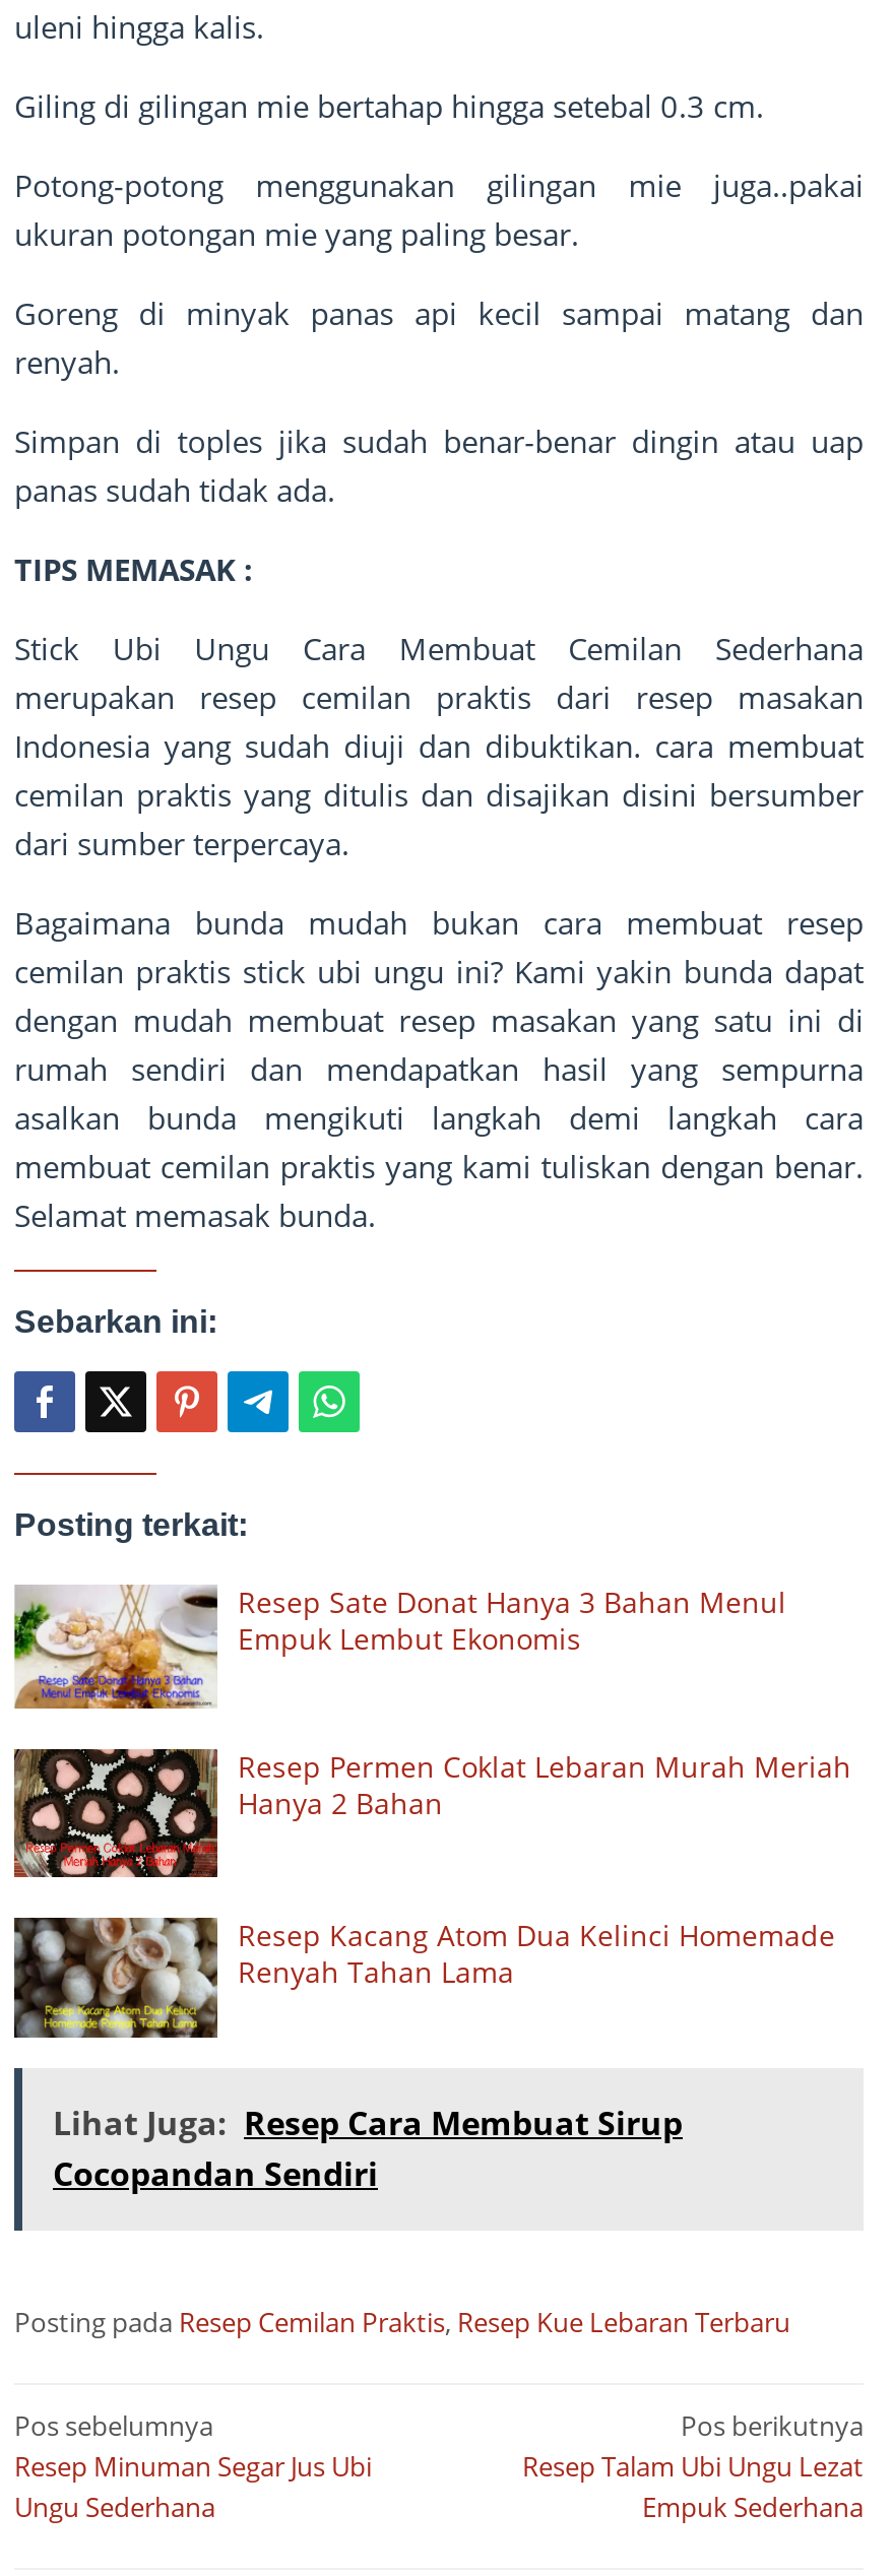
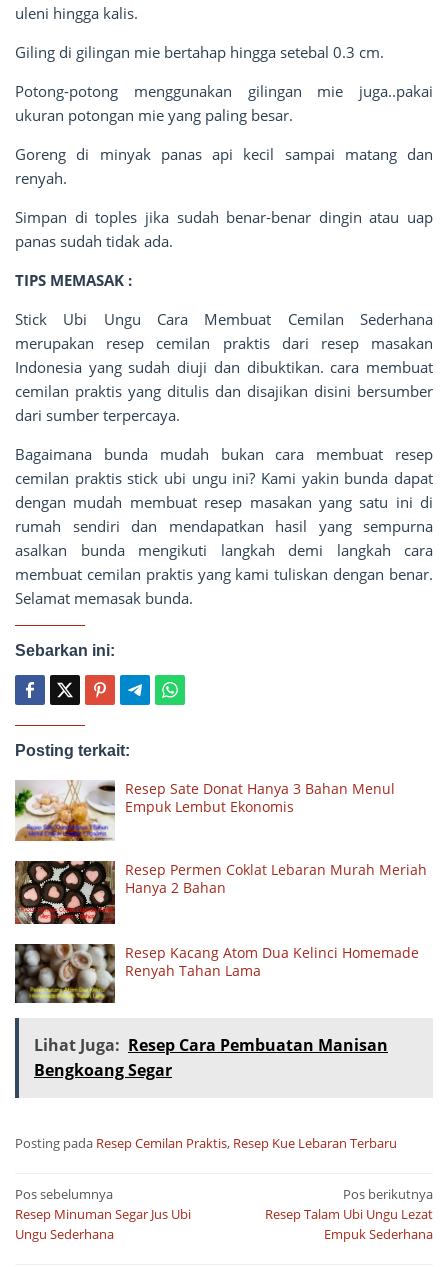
[53,2101,683,2197] Lihat Juga: Resep Cara Membuat Sirup | Cocopandan Sendiri -> [34,1034,388,1081] Lihat Juga: Resep Cara Pembuatan Manisan | Bengkoang Segar

